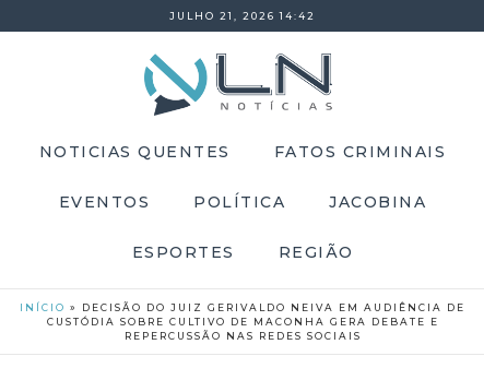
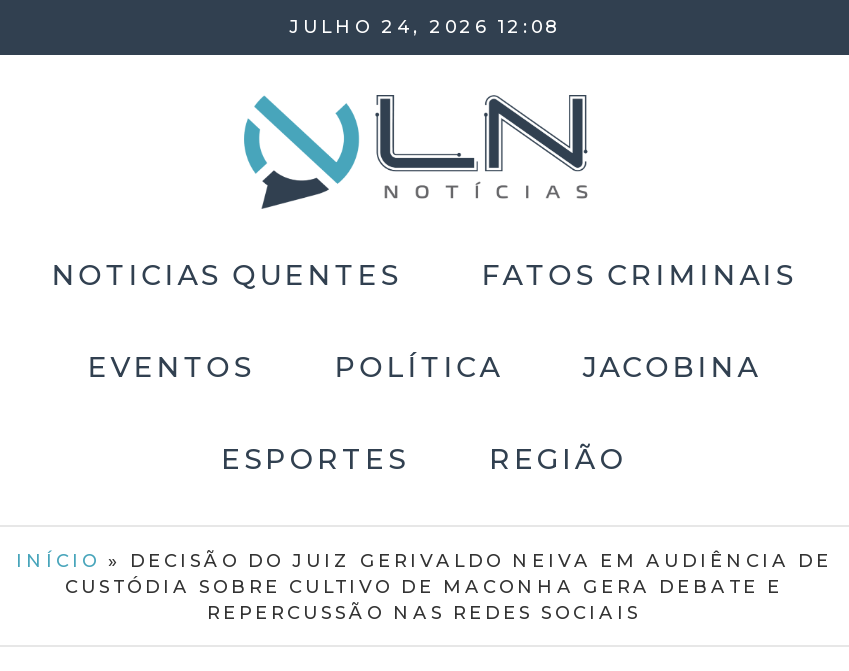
[169,10,316,22] JULHO 21, 2026 14:42 -> [289,15,559,37] JULHO 24, 2026 12:08

